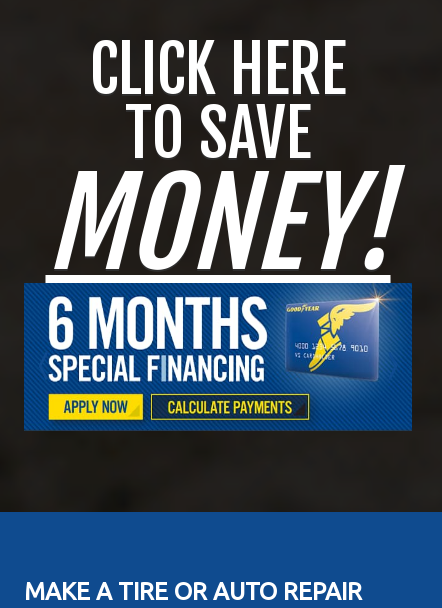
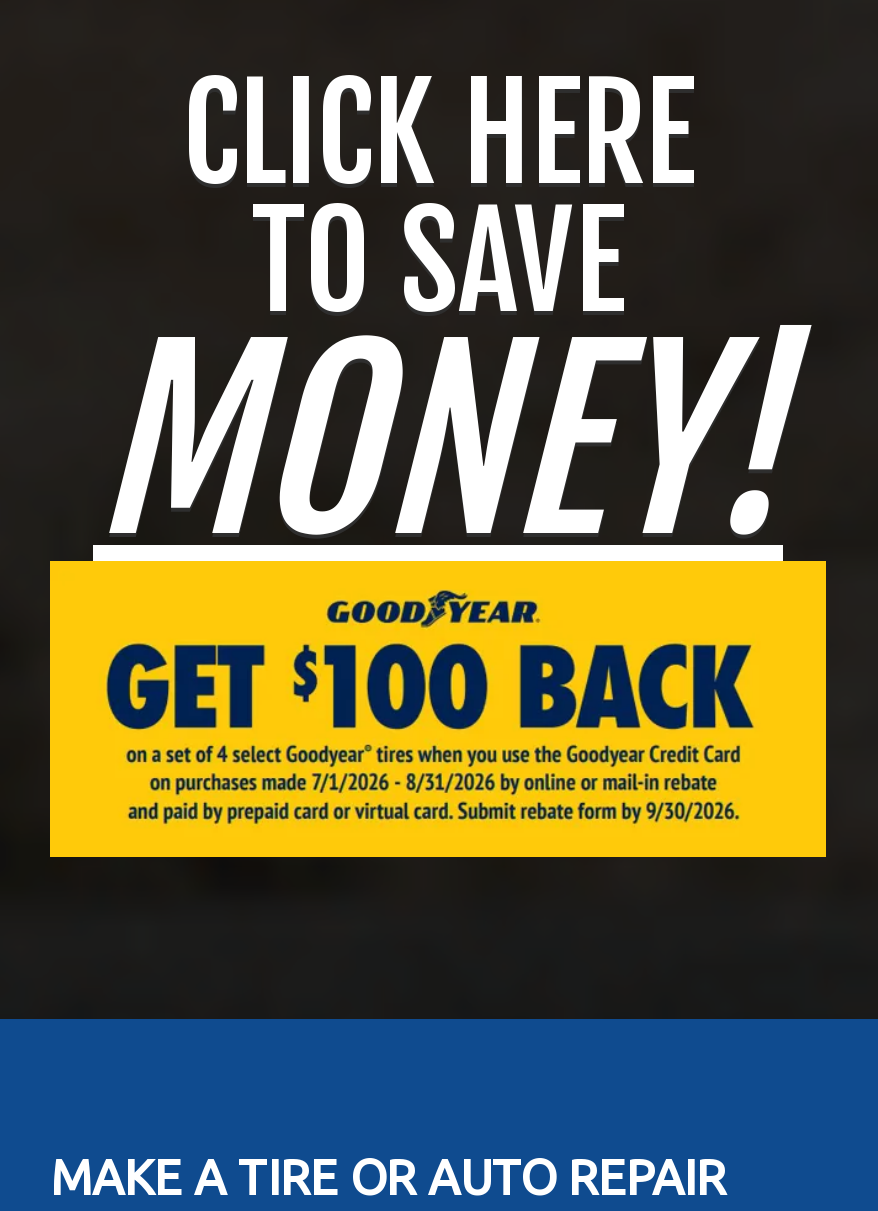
[23,282,413,432] [image] -> [48,559,828,859] [image]

